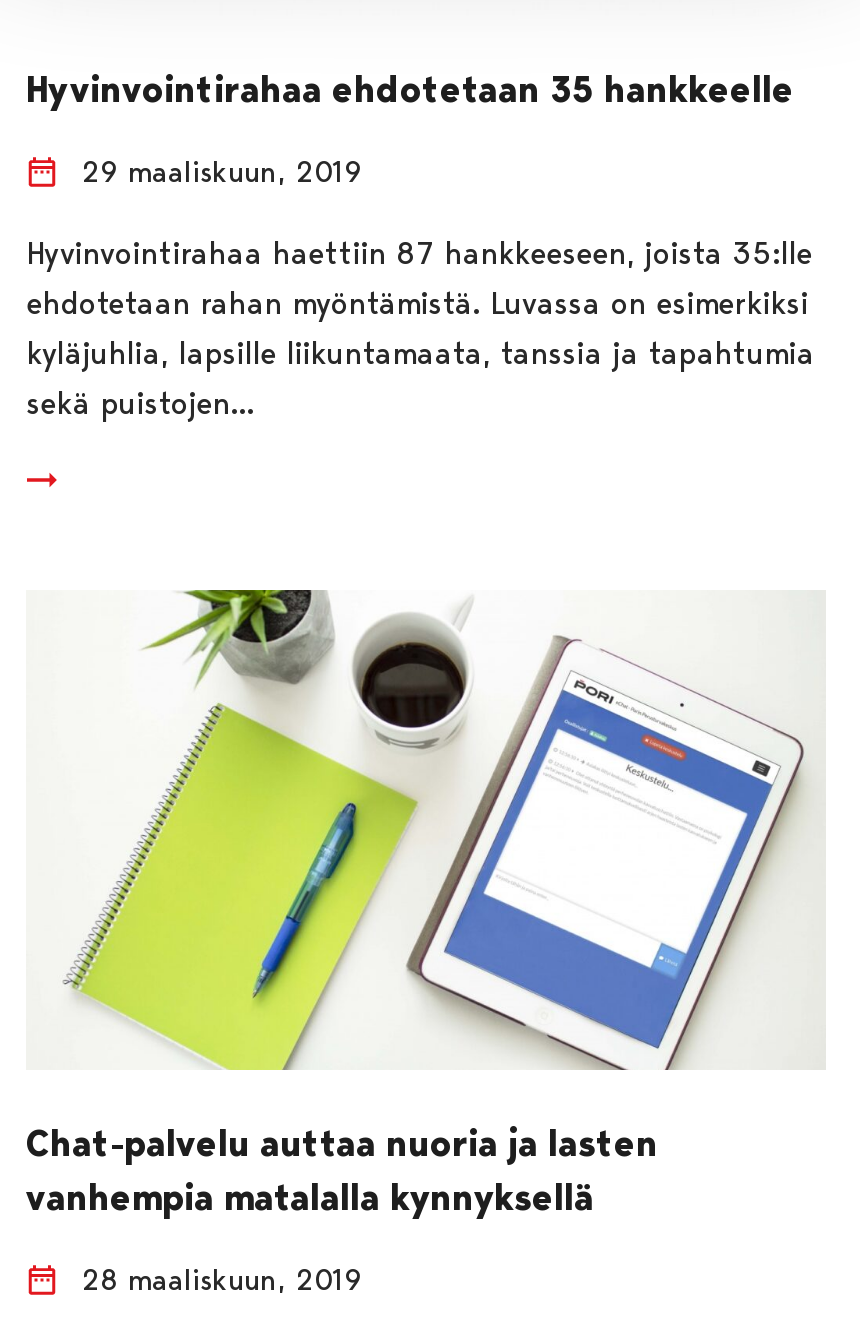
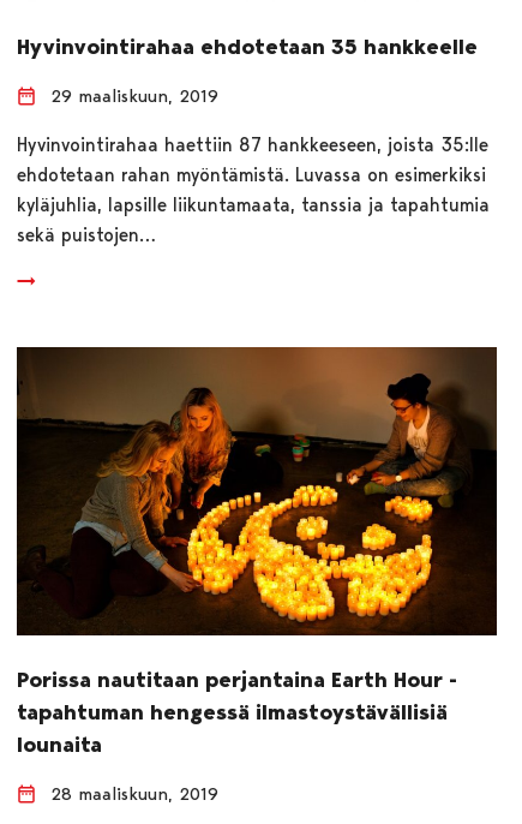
[26,588,826,1220] [image] | Chat-palvelu auttaa nuoria ja lasten | vanhempia matalalla kynnyksellä -> [16,346,498,758] [image] | Porissa nautitaan perjantaina Earth Hour - | tapahtuman hengessä ilmastoystävällisiä | lounaita

